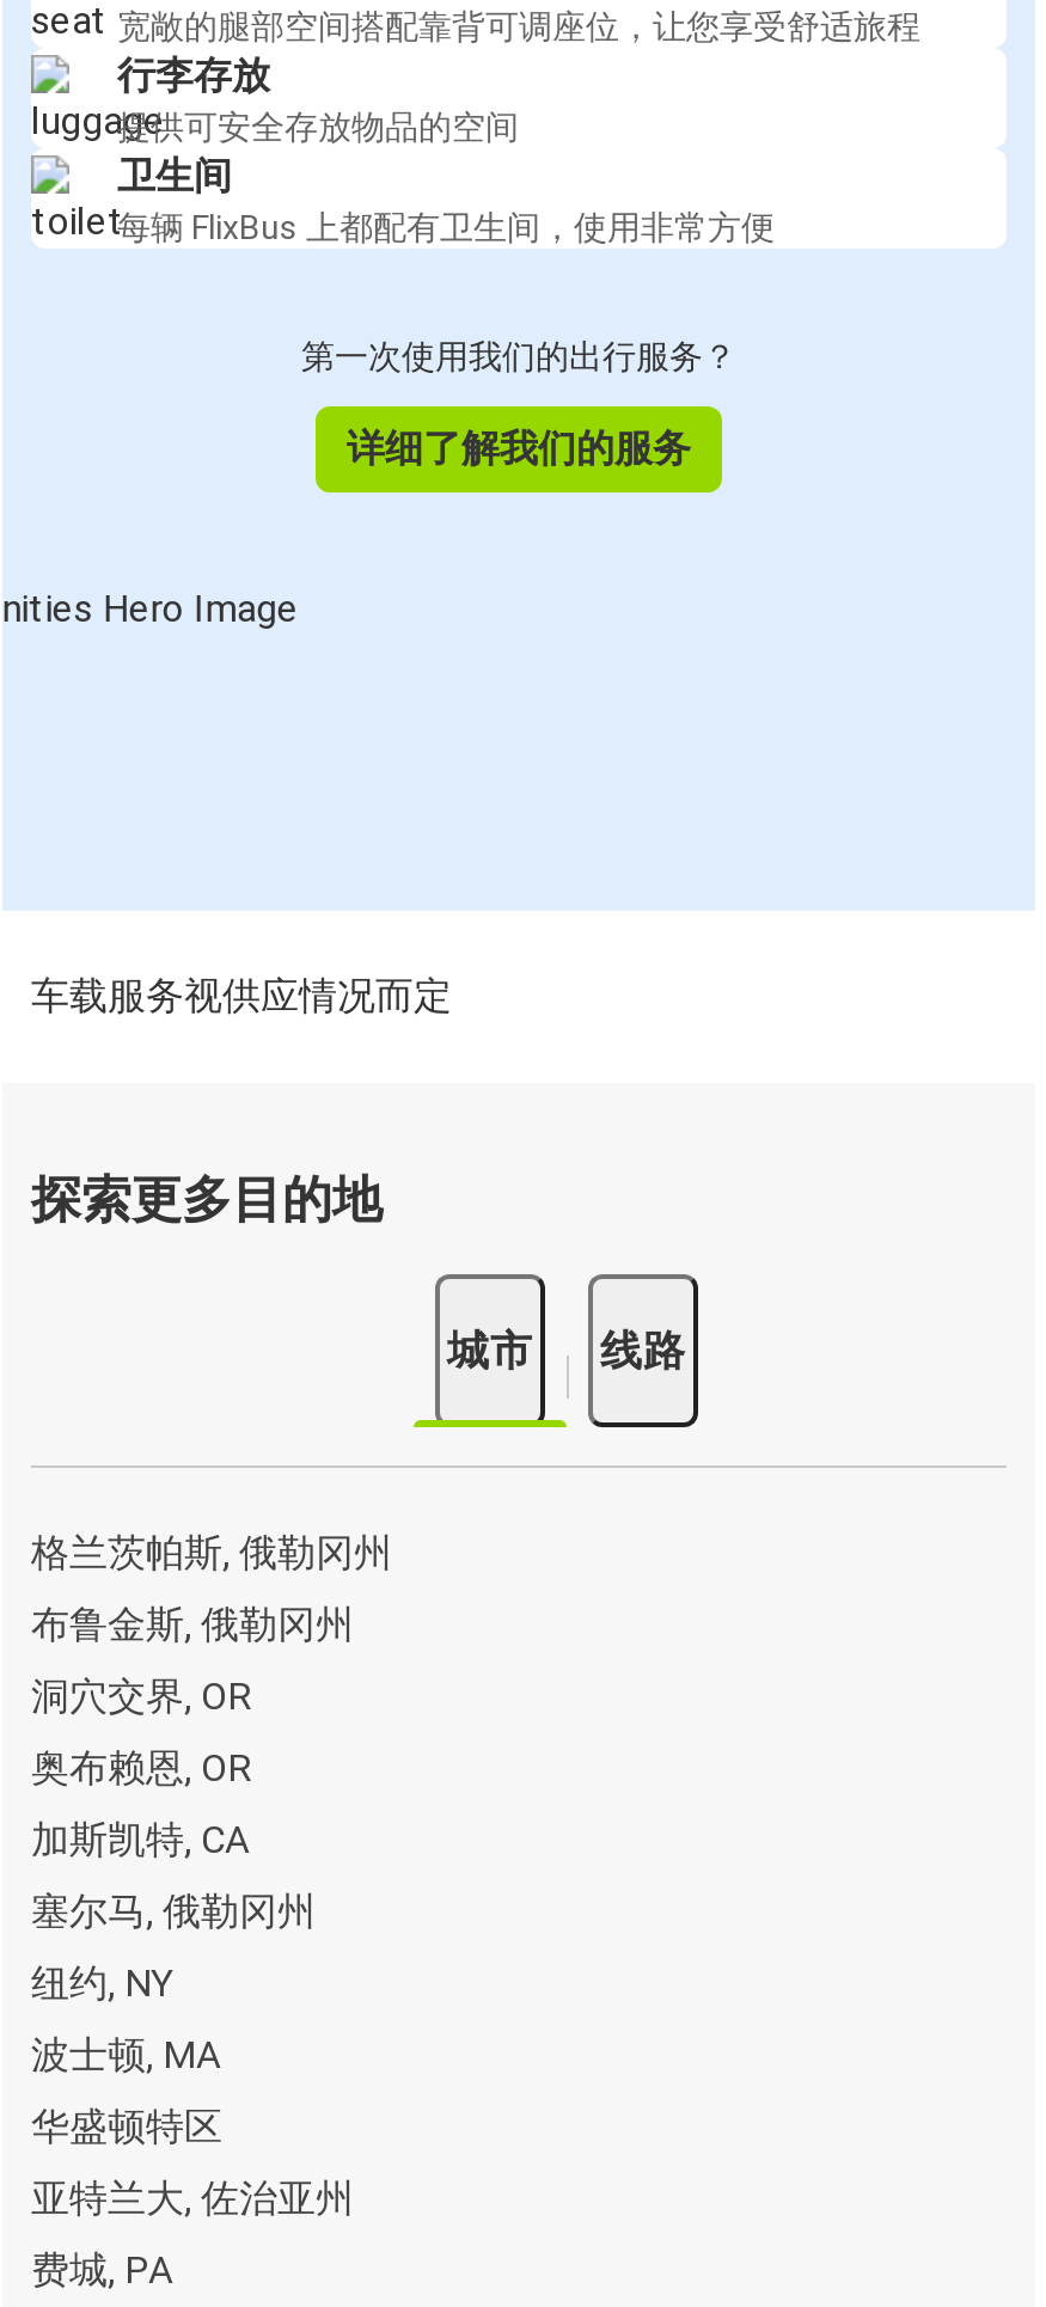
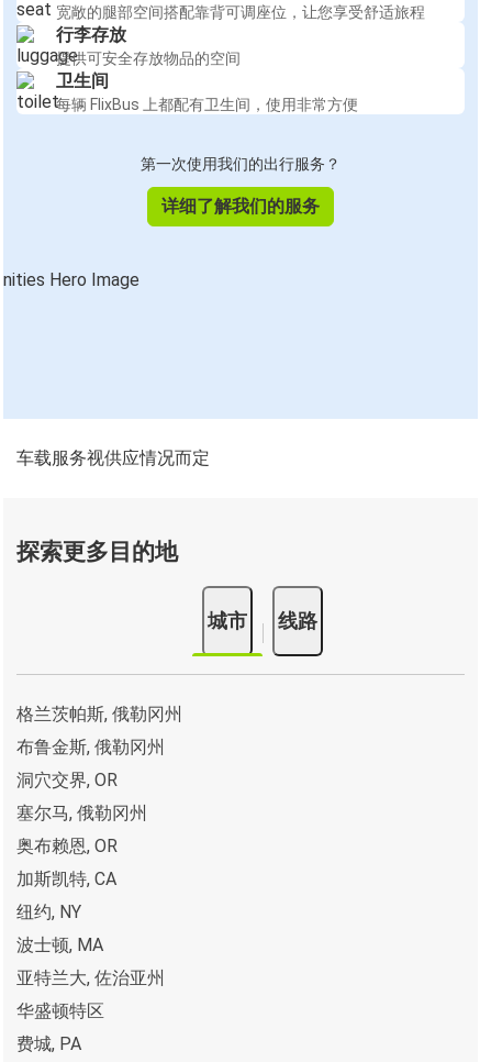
moved [31,1745,251,1862] -> [16,836,118,889]: 奥布赖恩, OR | 加斯凯特, CA
moved [31,1889,316,1934] -> [16,803,147,823]: 塞尔马, 俄勒冈州
moved [31,2104,222,2149] -> [16,1000,104,1021]: 华盛顿特区
moved [31,2176,354,2221] -> [16,967,165,988]: 亚特兰大, 佐治亚州

